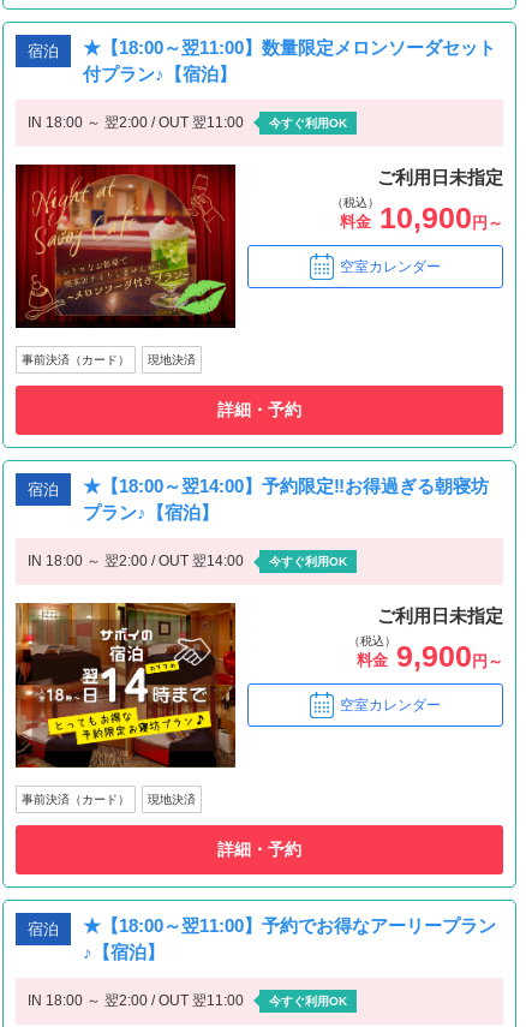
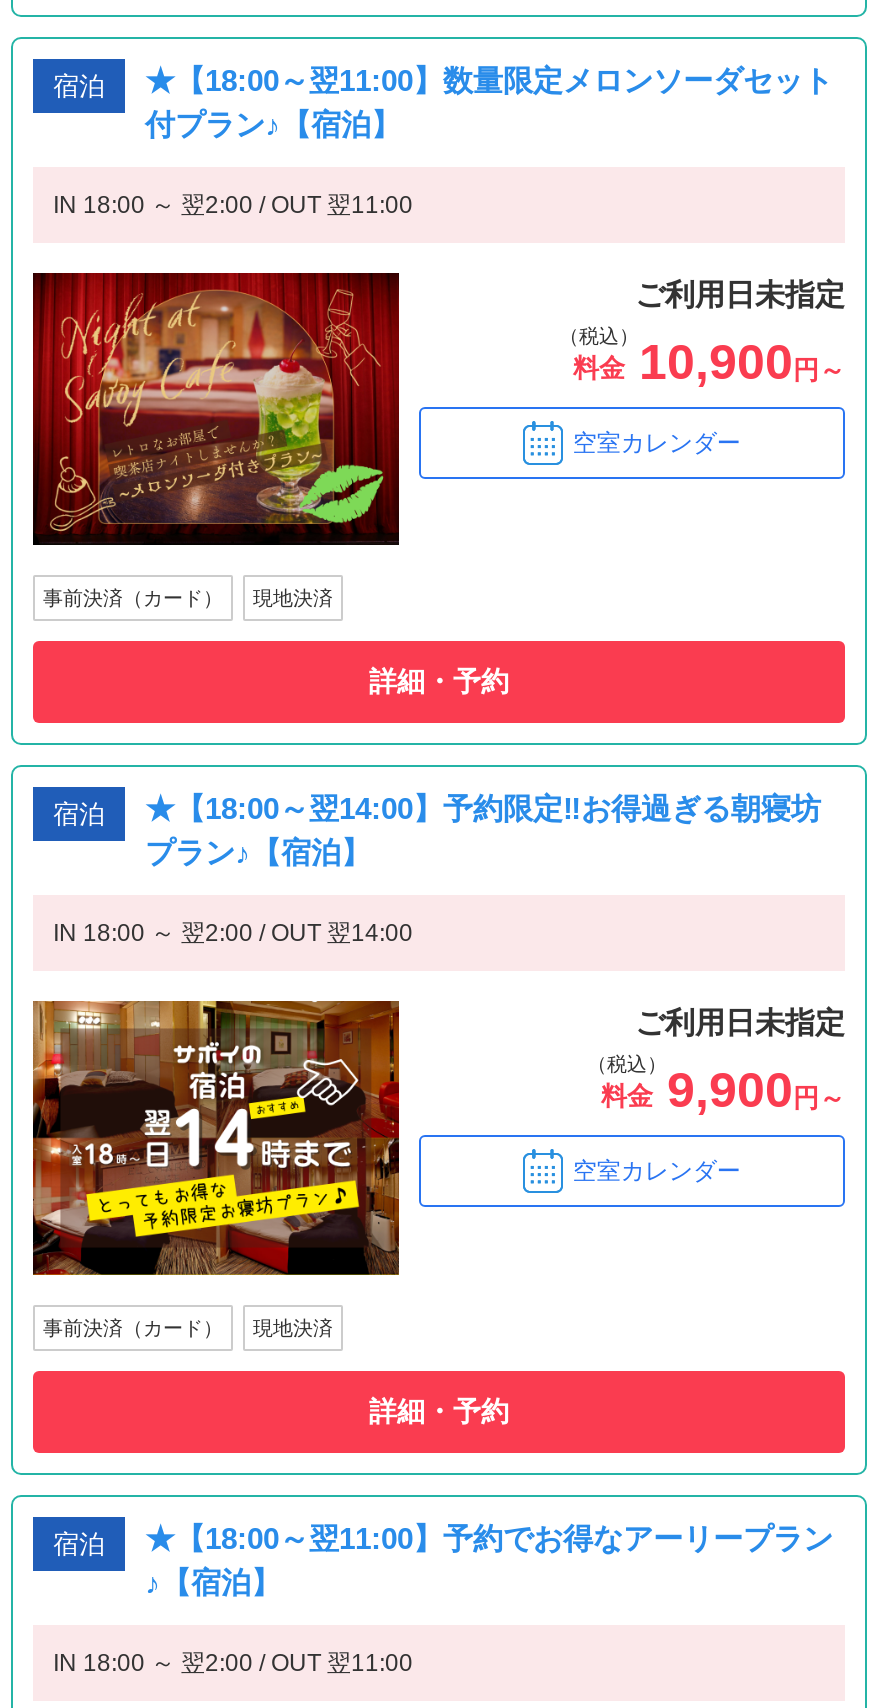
[269,116,347,130] 今すぐ利用OK -> none
[269,555,347,569] 今すぐ利用OK -> none
[269,994,347,1008] 今すぐ利用OK -> none

